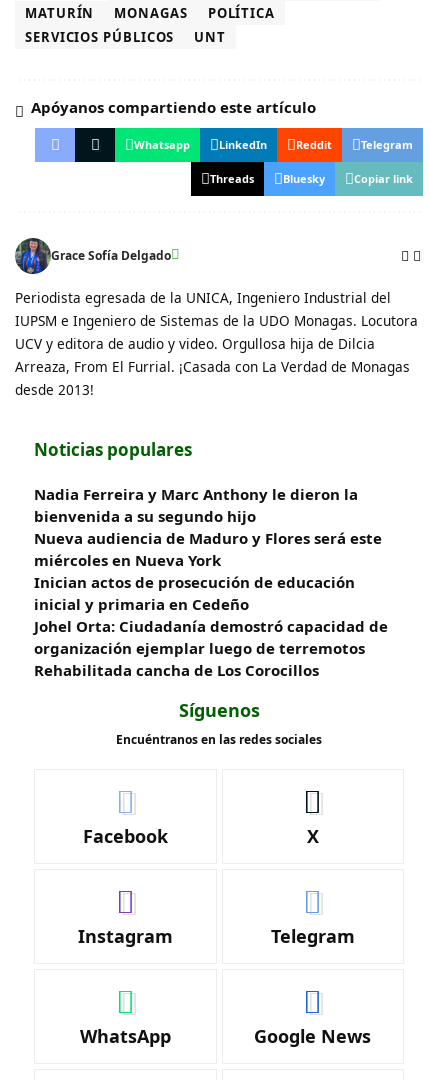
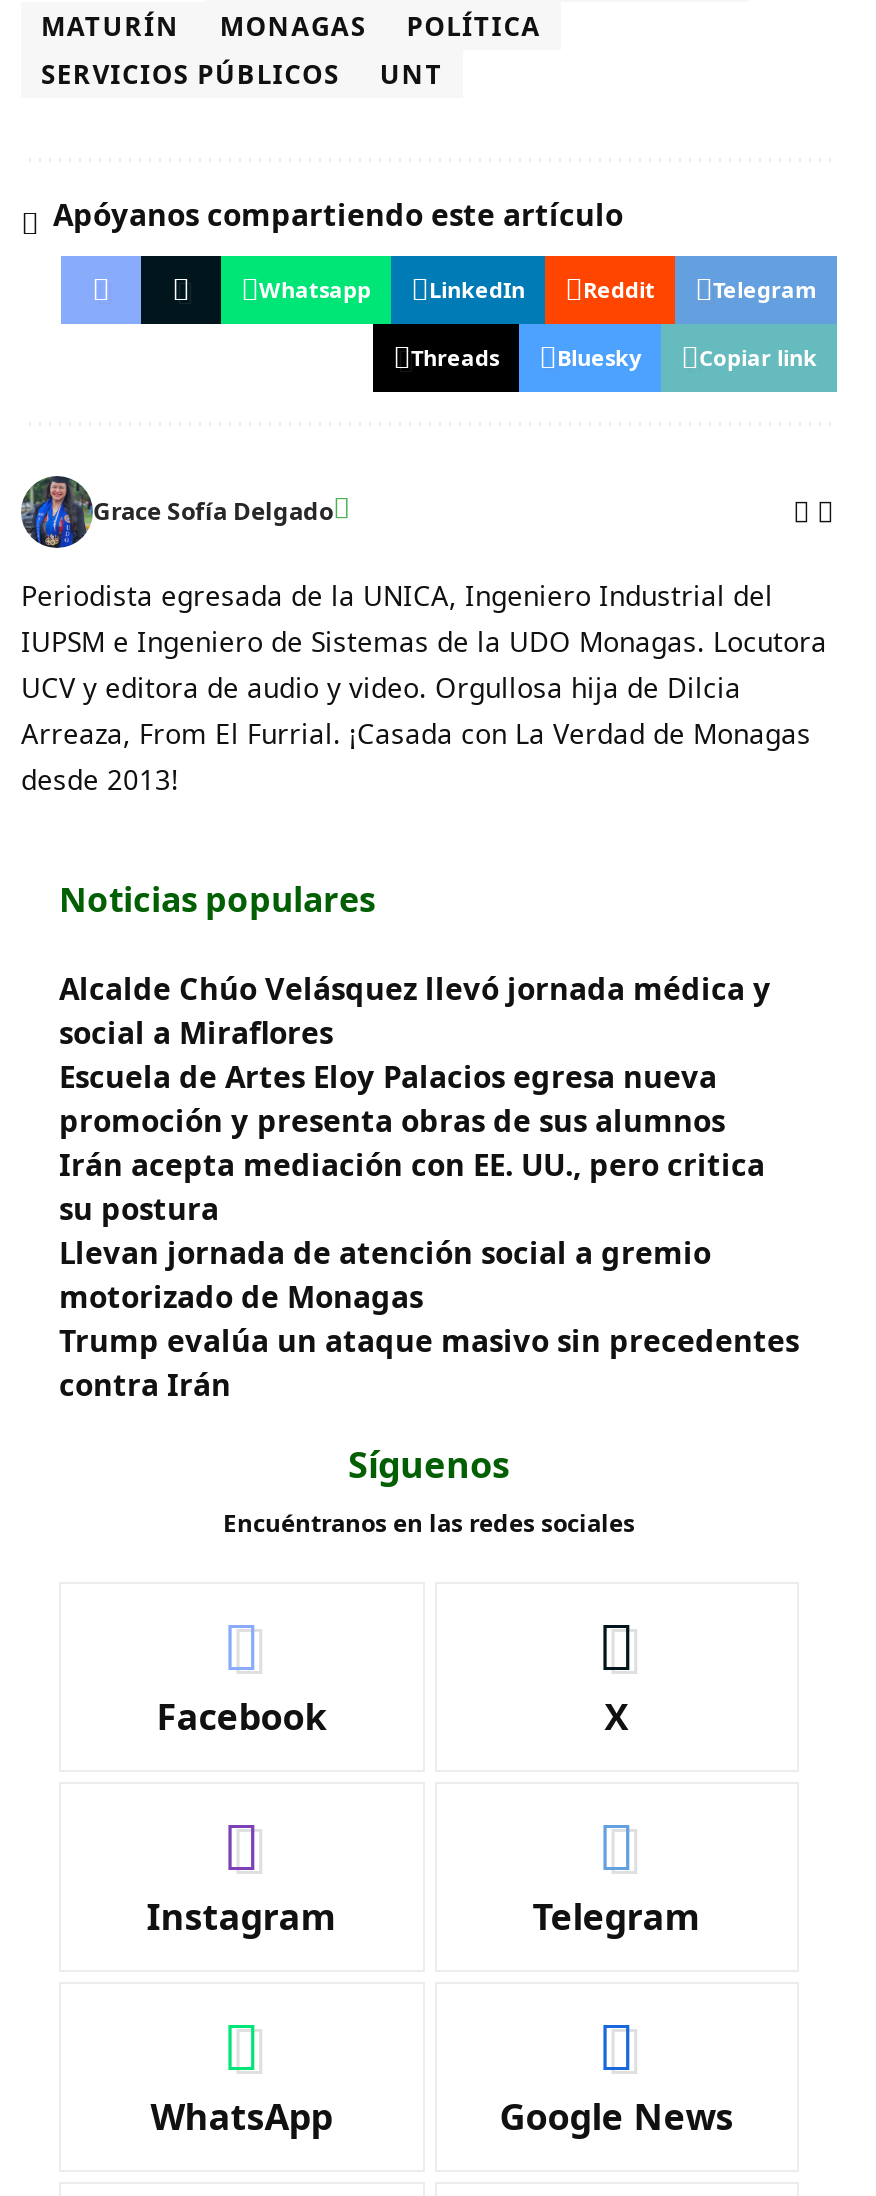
[34,484,388,680] Nadia Ferreira y Marc Anthony le dieron la | bienvenida a su segundo hijo | Nueva audiencia de Maduro y Flores será este | miércoles en Nueva York | Inician actos de prosecución de educación | inicial y primaria en Cedeño | Johel Orta: Ciudadanía demostró capacidad de | organización ejemplar luego de terremotos | Rehabilitada cancha de Los Corocillos -> [59,968,799,1404] Alcalde Chúo Velásquez llevó jornada médica y | social a Miraflores | Escuela de Artes Eloy Palacios egresa nueva | promoción y presenta obras de sus alumnos | Irán acepta mediación con EE. UU., pero critica | su postura | Llevan jornada de atención social a gremio | motorizado de Monagas | Trump evalúa un ataque masivo sin precedentes | contra Irán

